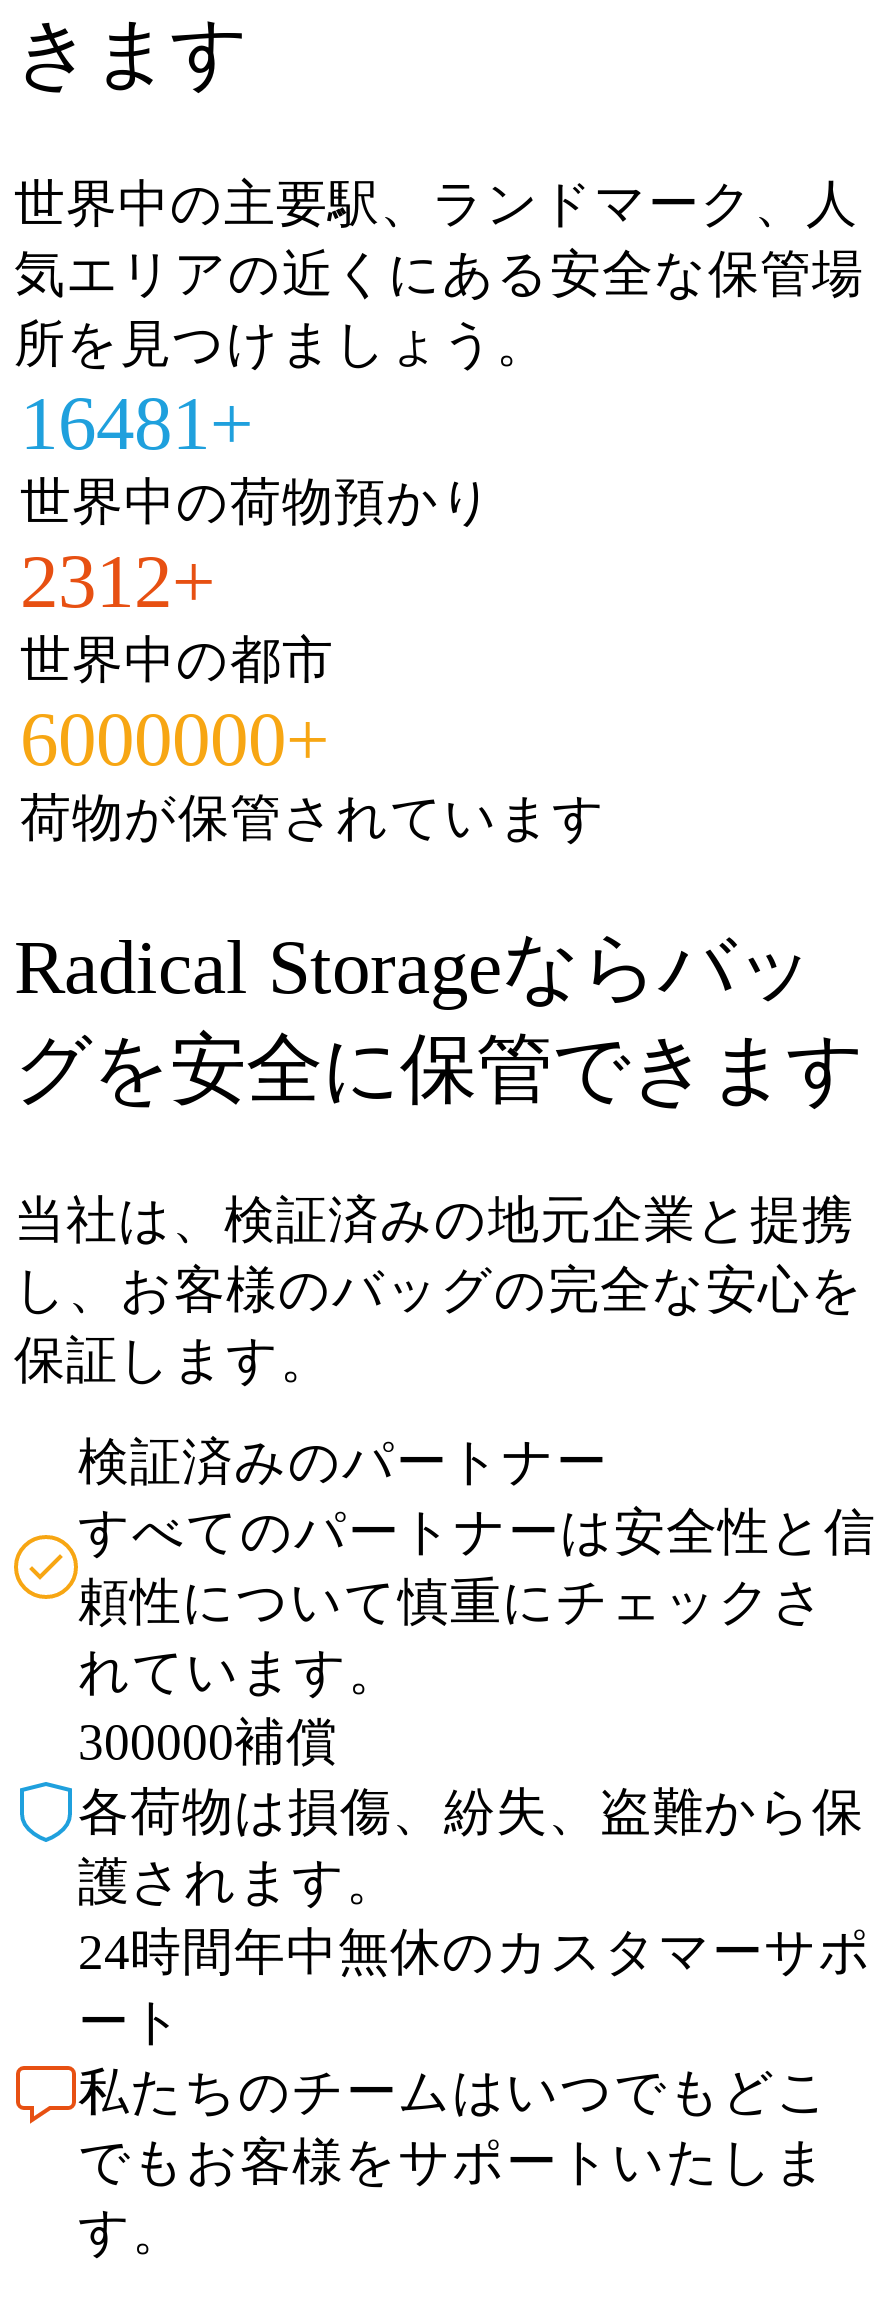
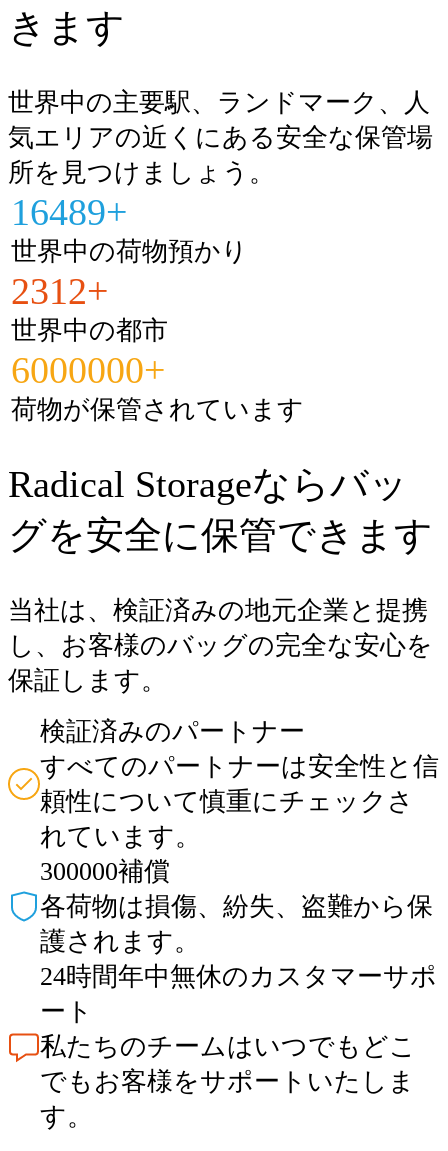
[20,381,252,465] 16481+ -> [11,191,127,233] 16489+

